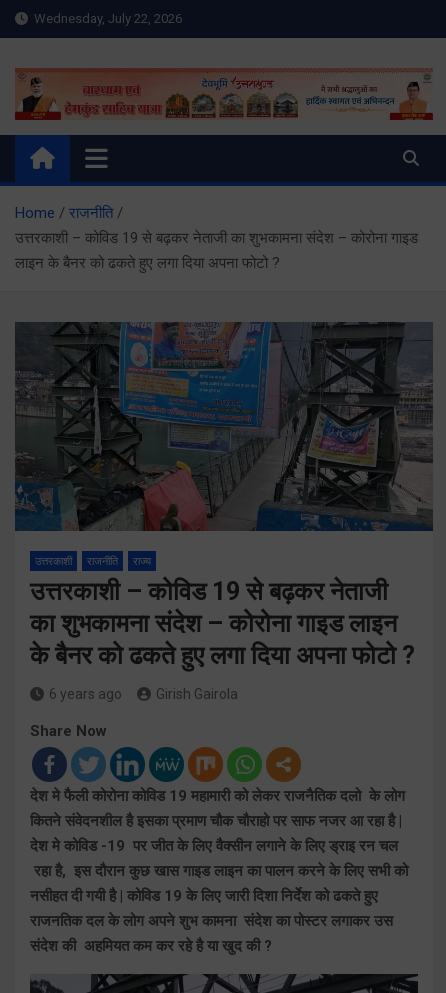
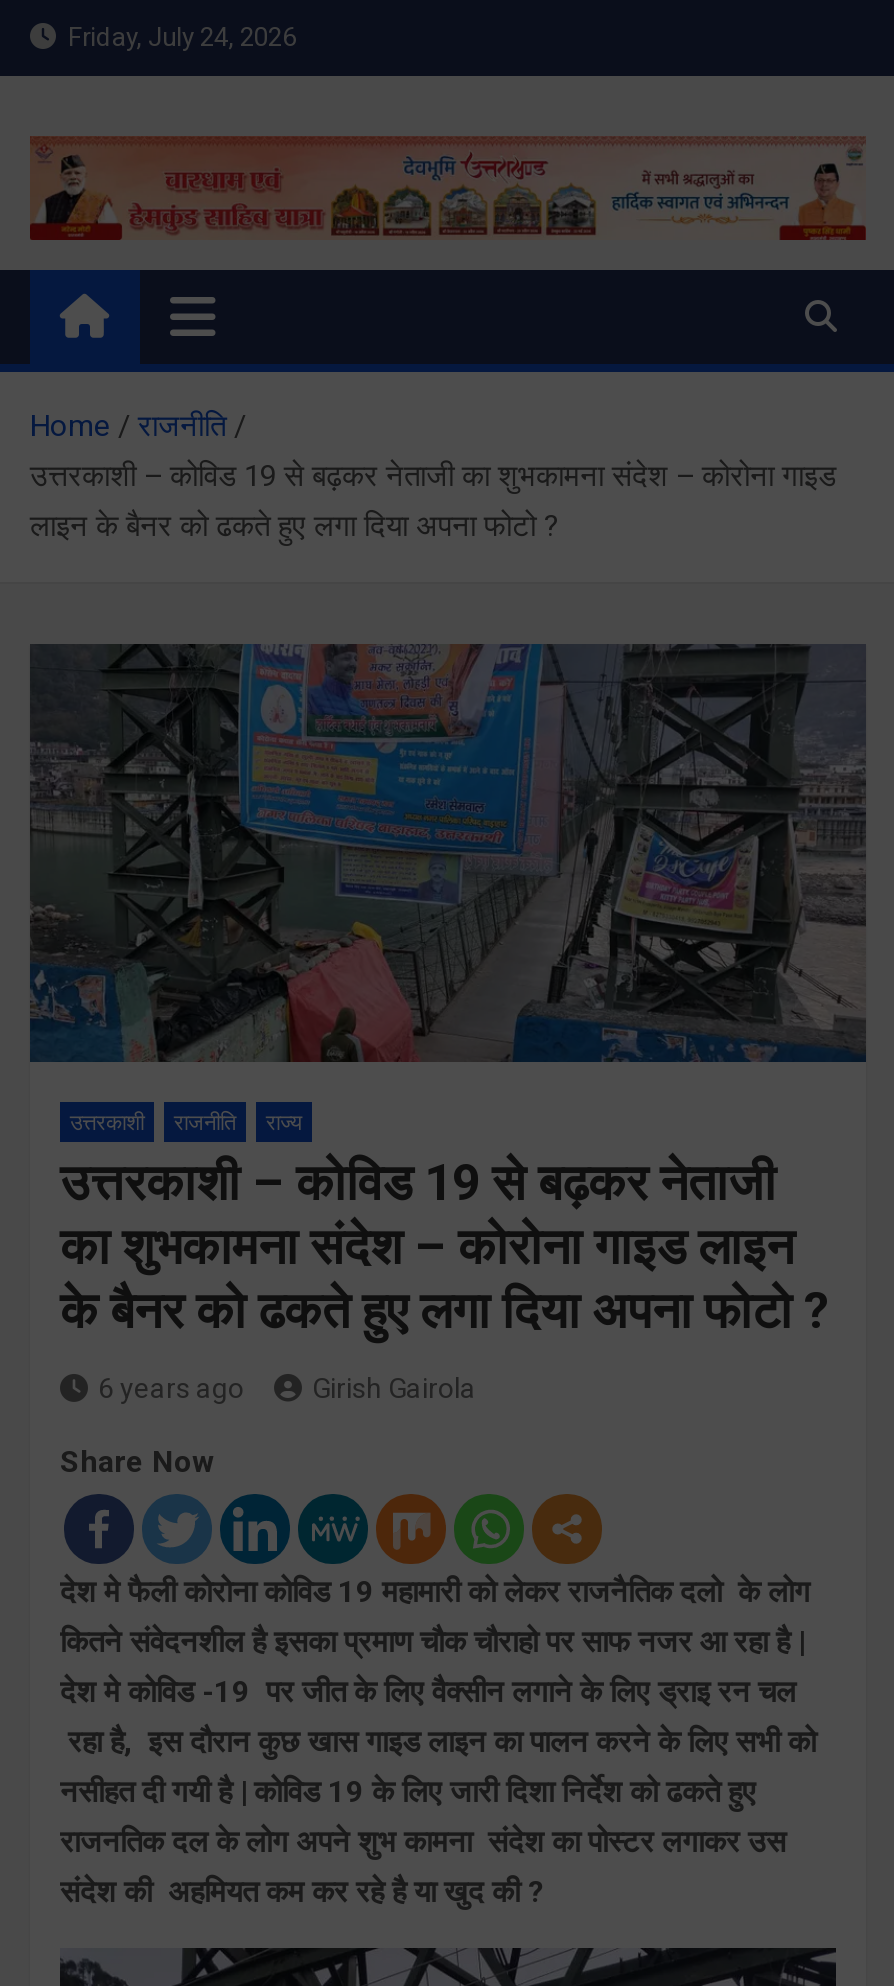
[28,11,182,26] Wednesday, July 22, 2026 -> [56,22,296,52] Friday, July 24, 2026

